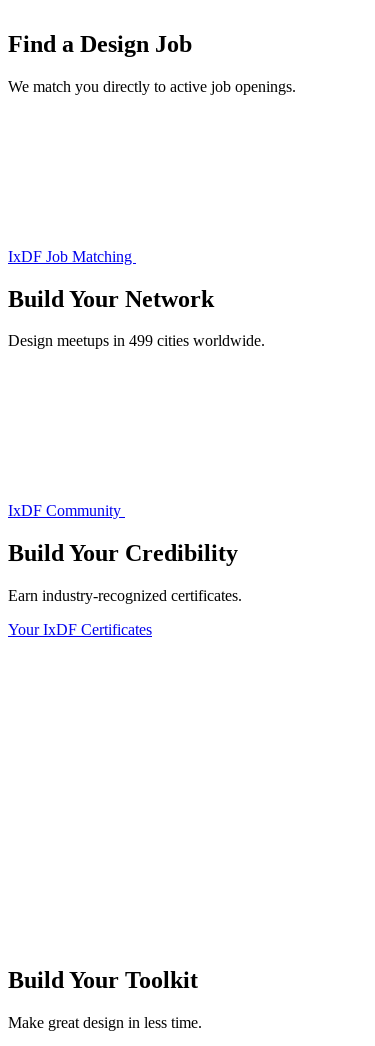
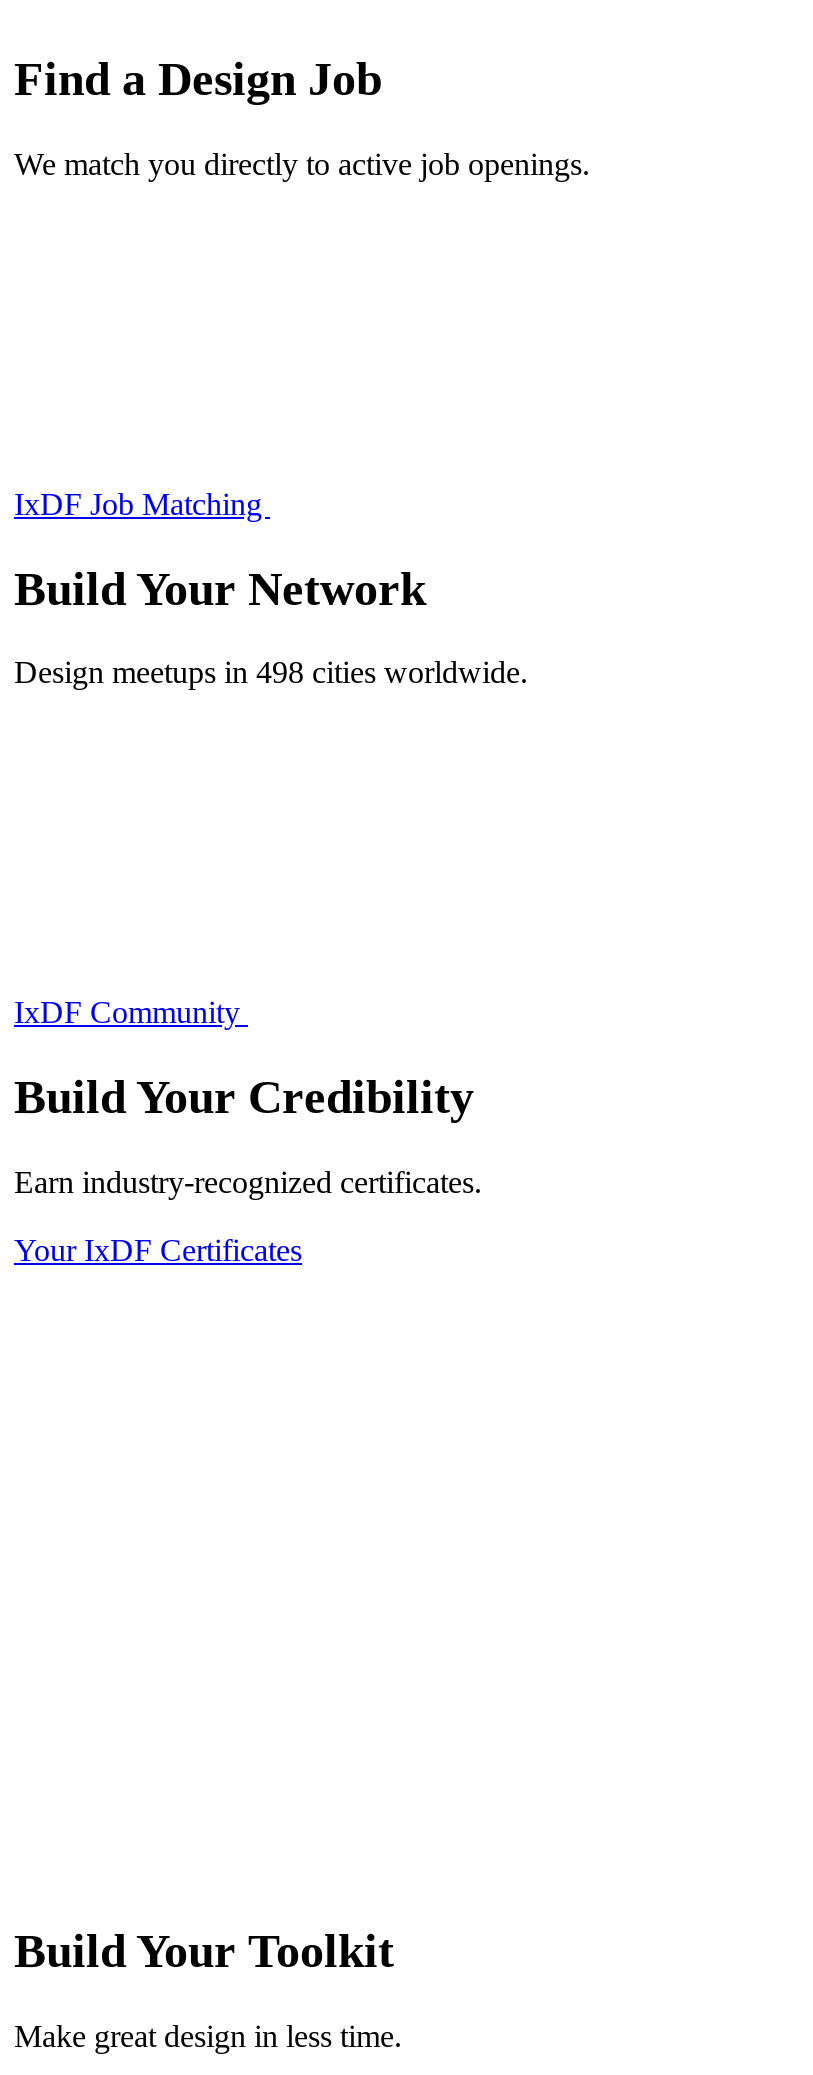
[8,332,265,349] Design meetups in 499 cities worldwide. -> [14,656,528,690] Design meetups in 498 cities worldwide.

